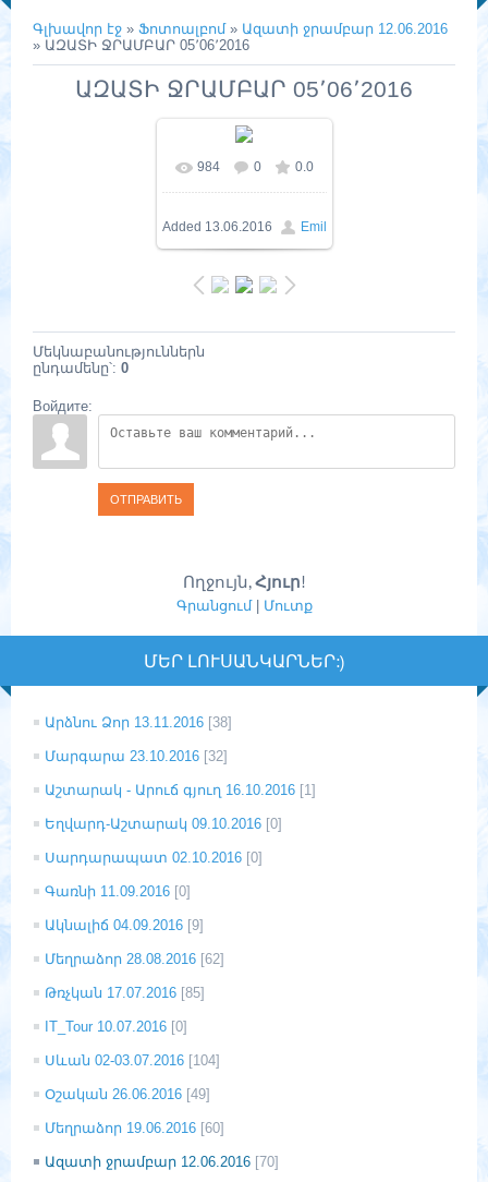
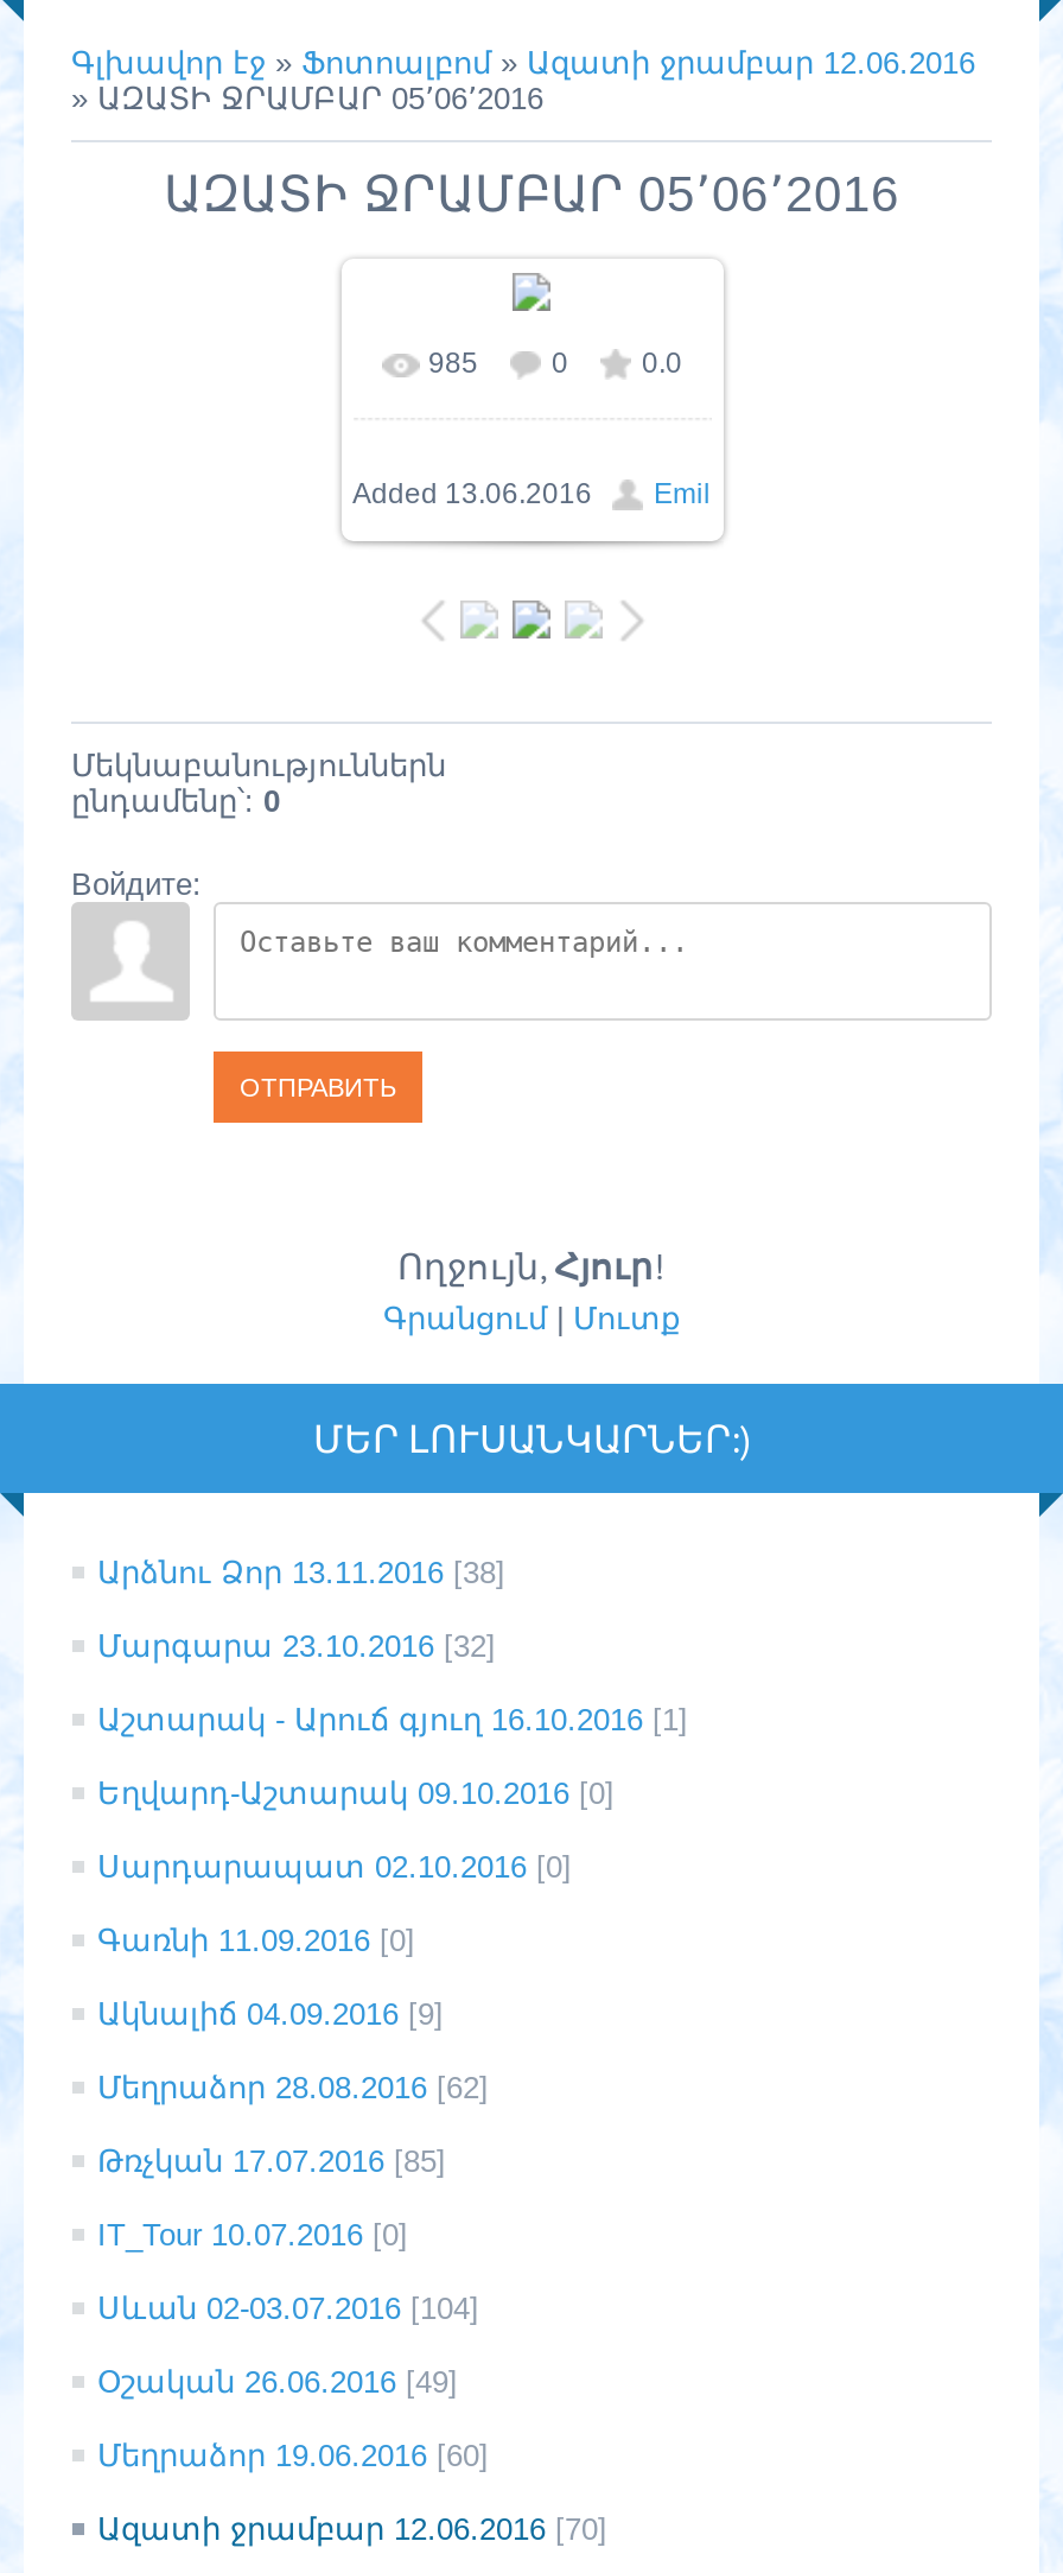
[197,159,219,174] 984 -> [428,346,478,379] 985

